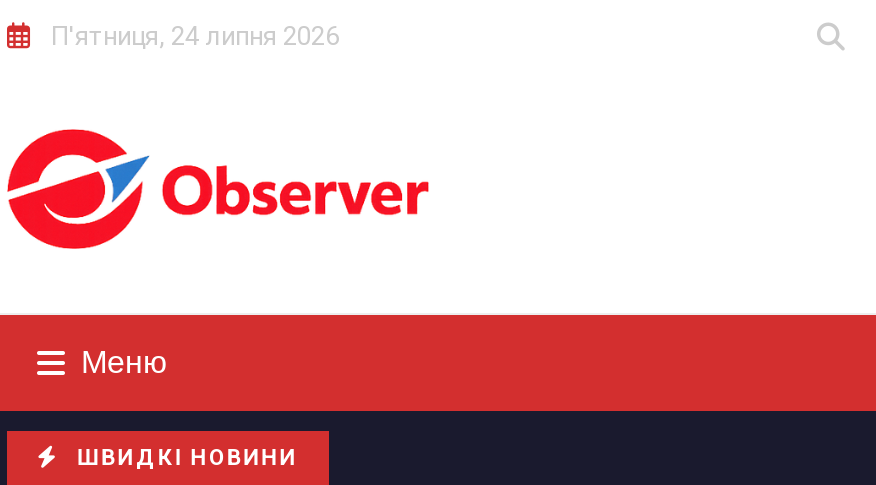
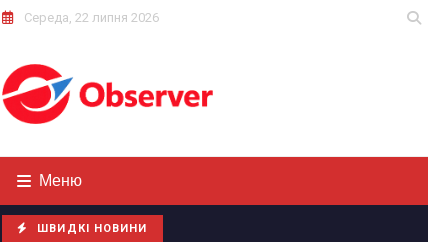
[45,21,339,51] П'ятниця, 24 липня 2026 -> [21,10,159,25] Середа, 22 липня 2026

